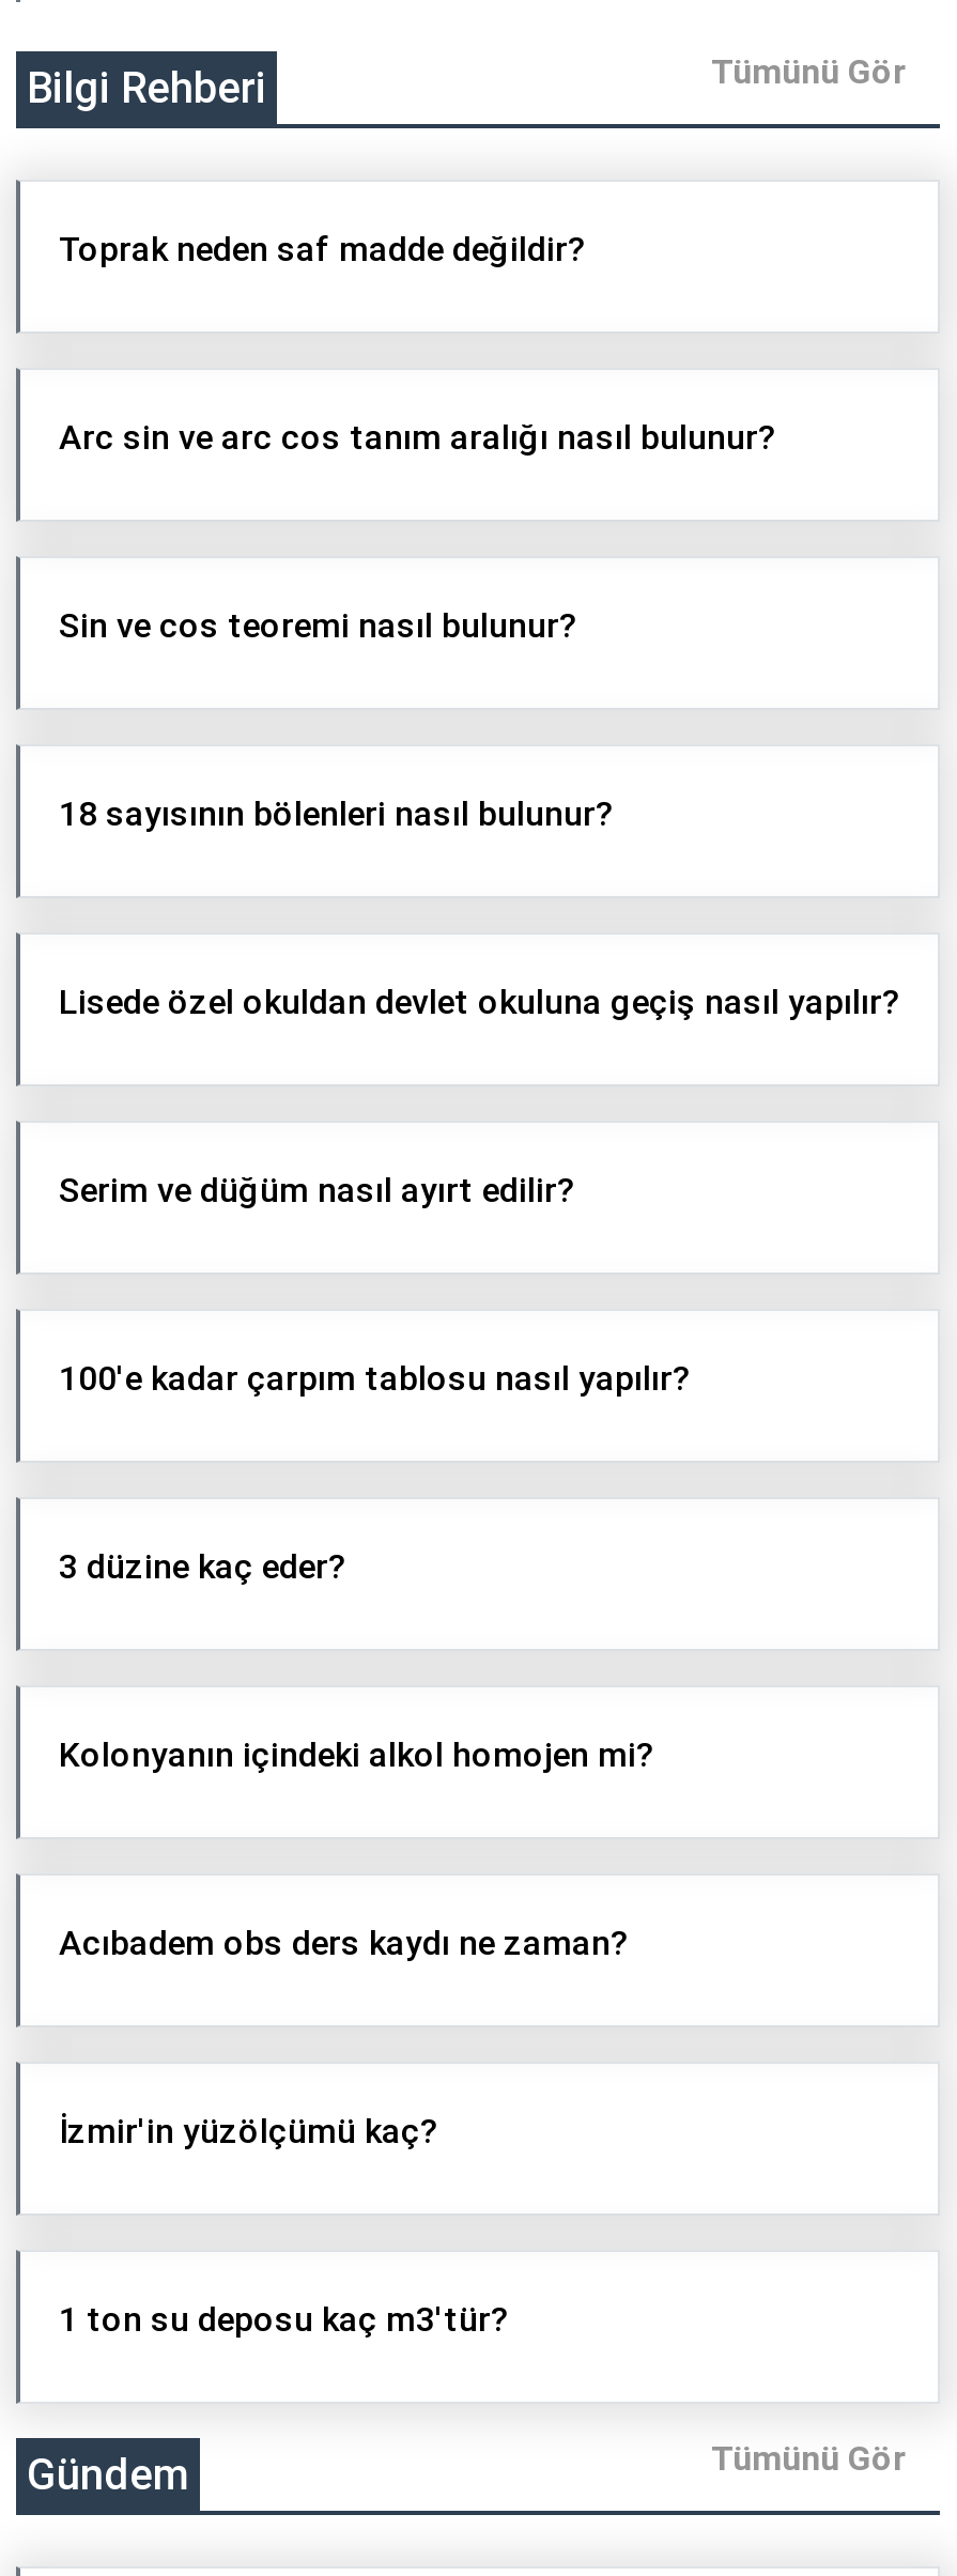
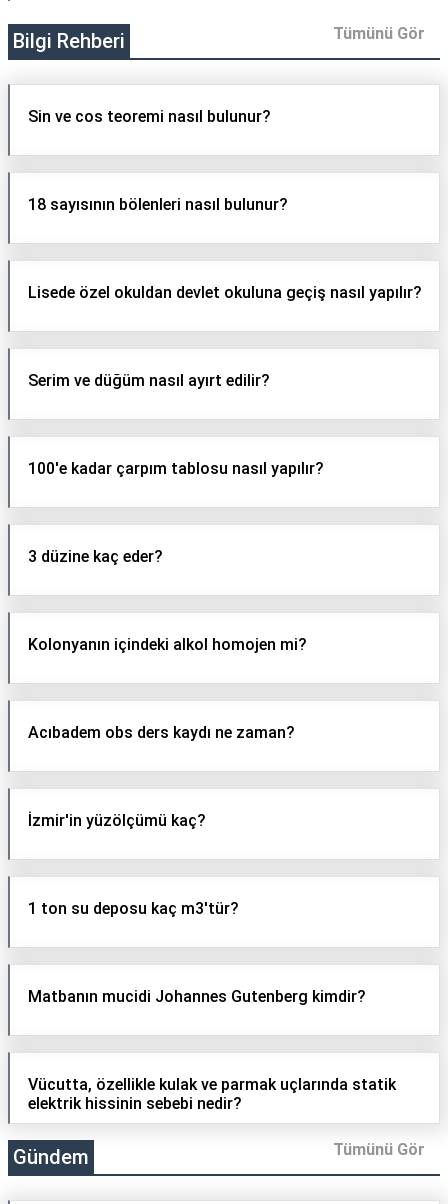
[59,230,587,271] Toprak neden saf madde değildir? -> none
[59,418,777,459] Arc sin ve arc cos tanım aralığı nasıl bulunur? -> none
moved [59,606,901,2341] -> [28,107,422,918]: Sin ve cos teoremi nasıl bulunur? | 18 sayısının bölenleri nasıl bulunur? | Lisede özel okuldan devlet okuluna geçiş nasıl yapılır? | ... | İzmir'in yüzölçümü kaç? | 1 ton su deposu kaç m3'tür?
none -> [28,987,366,1006] Matbanın mucidi Johannes Gutenberg kimdir?
none -> [28,1075,396,1113] Vücutta, özellikle kulak ve parmak uçlarında statik | elektrik hissinin sebebi nedir?

